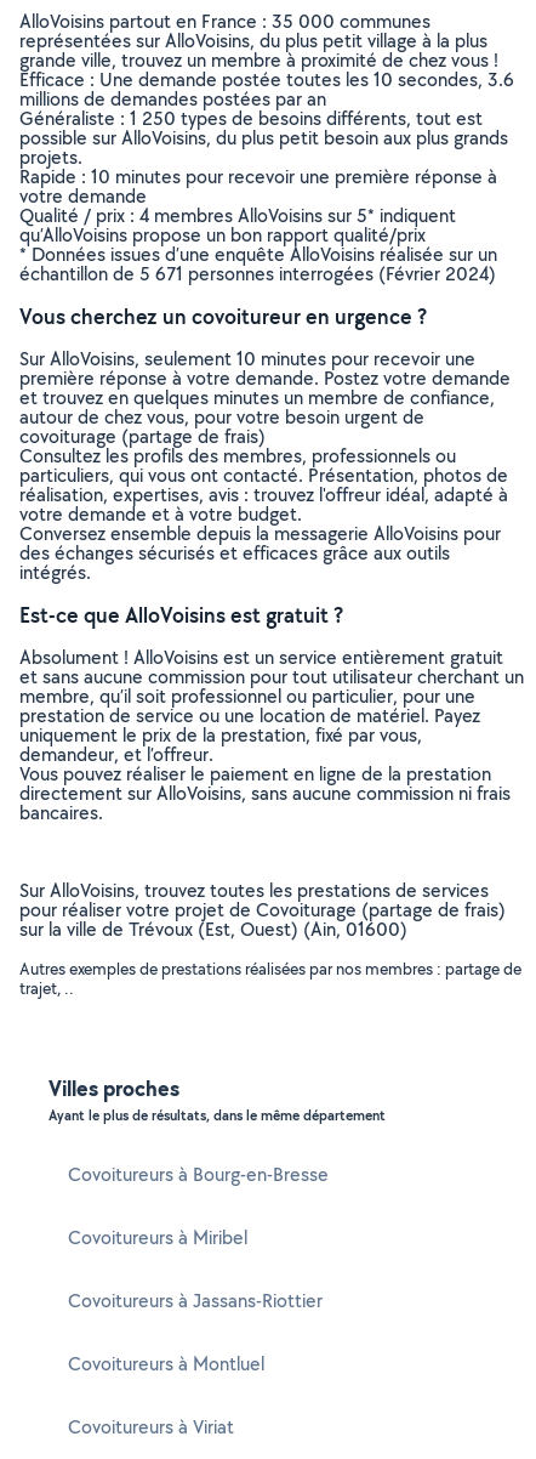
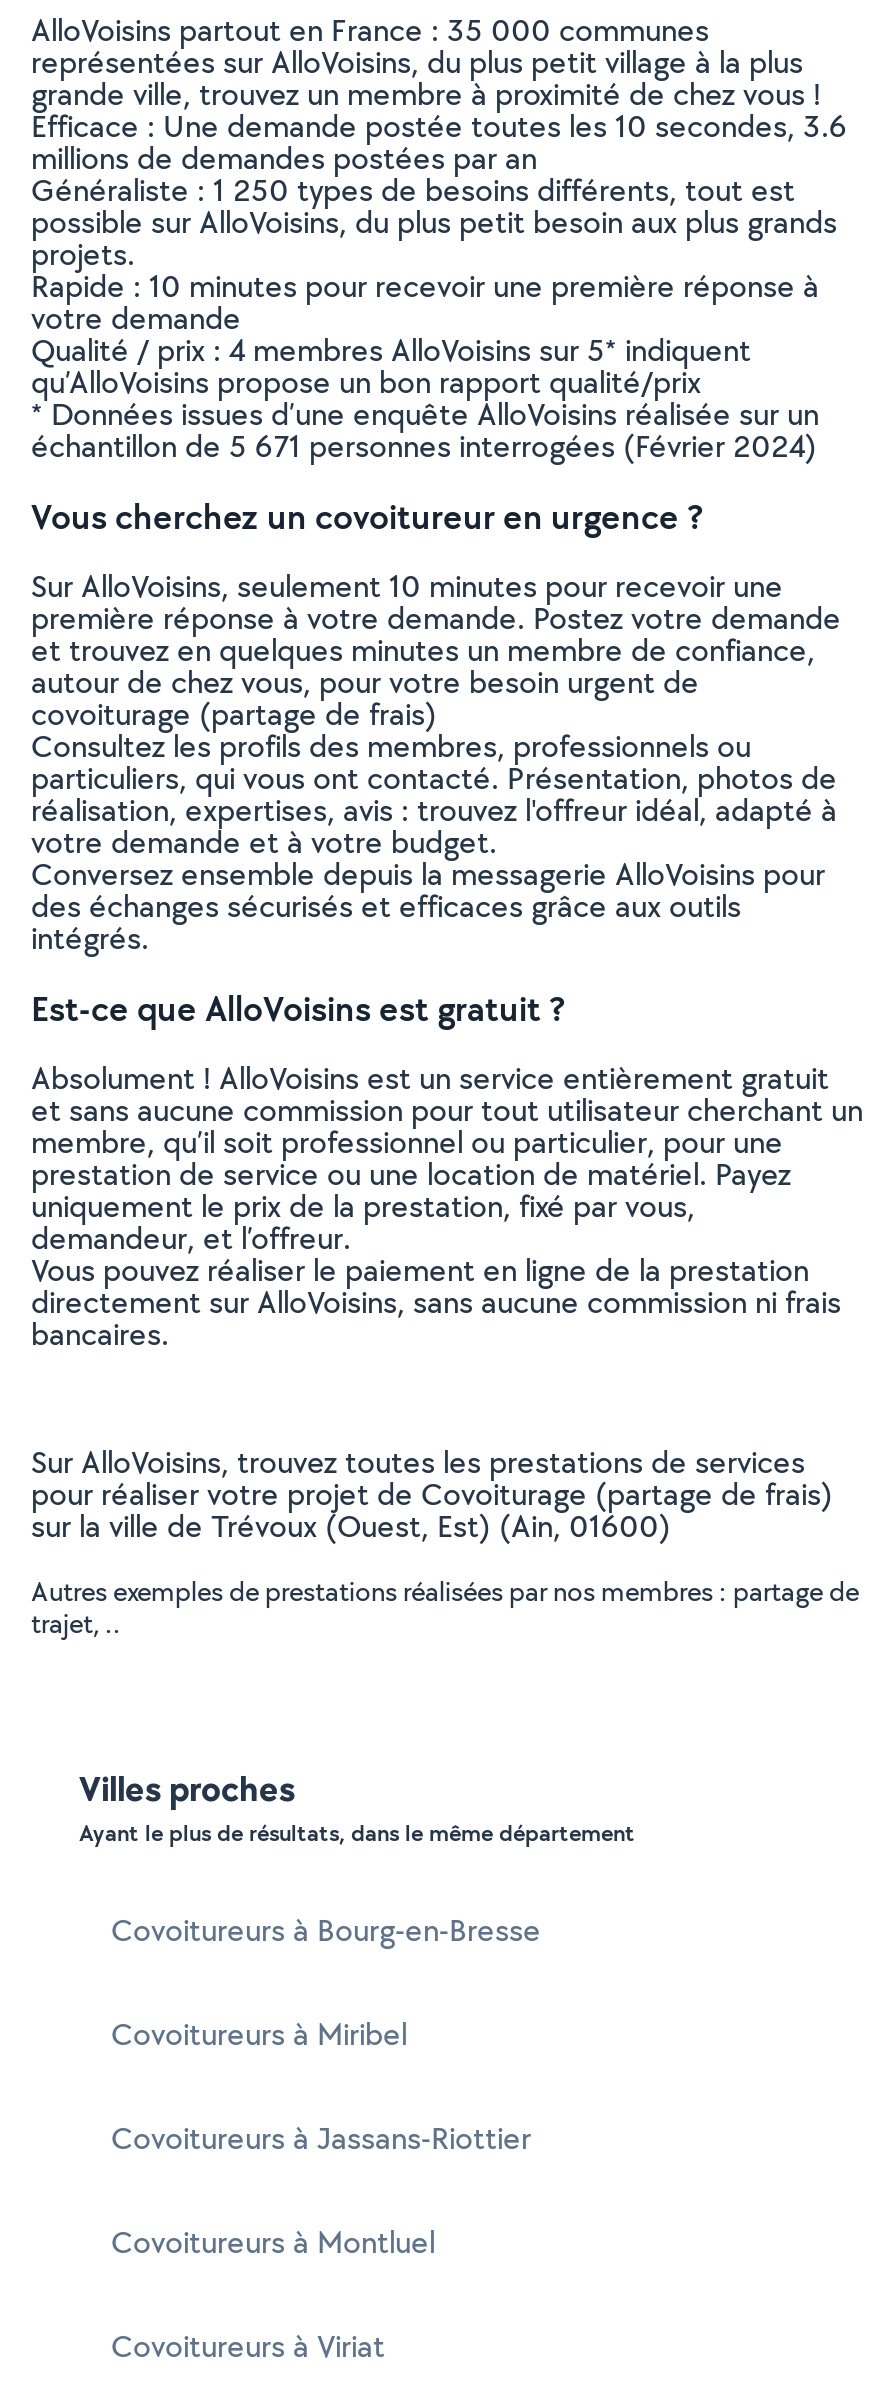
[19,916,407,942] sur la ville de Trévoux (Est, Ouest) (Ain, 01600) -> [31,1505,671,1547] sur la ville de Trévoux (Ouest, Est) (Ain, 01600)

